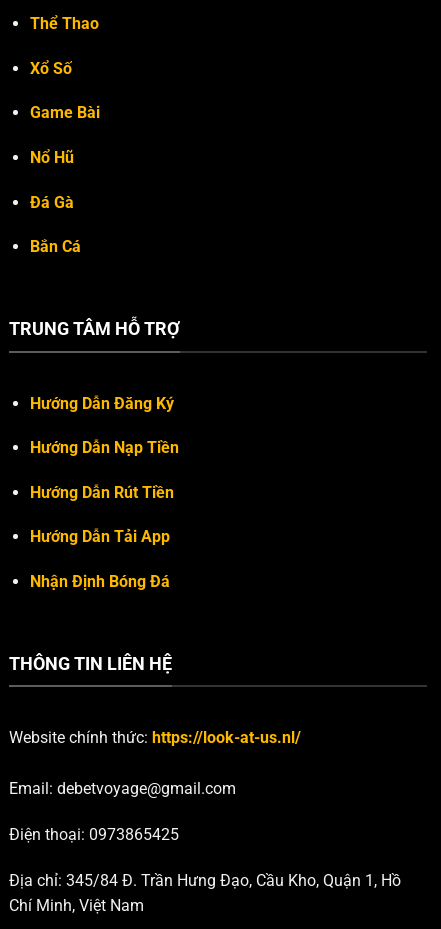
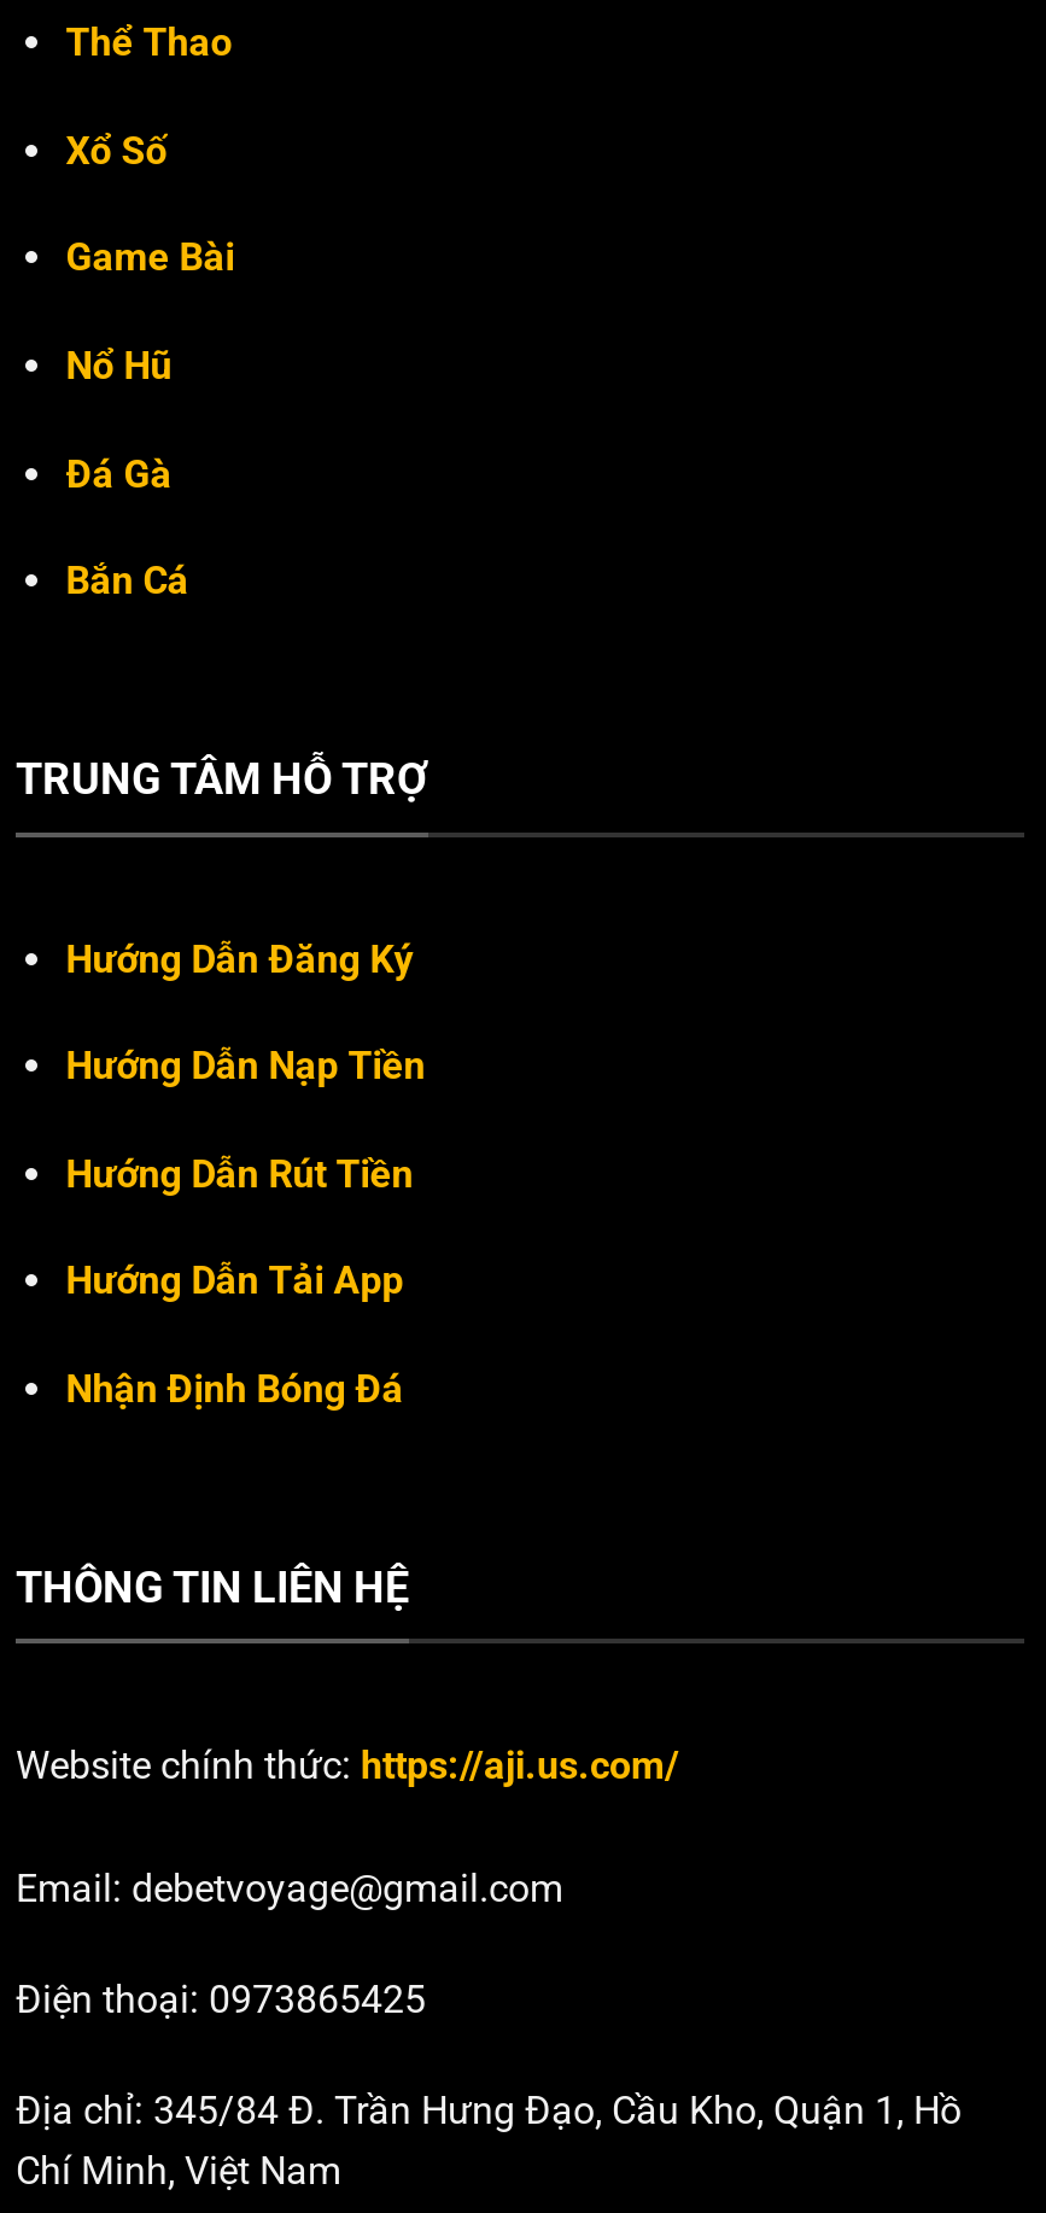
[9,728,301,747] Website chính thức: https://look-at-us.nl/ -> [16,1743,679,1789] Website chính thức: https://aji.us.com/

